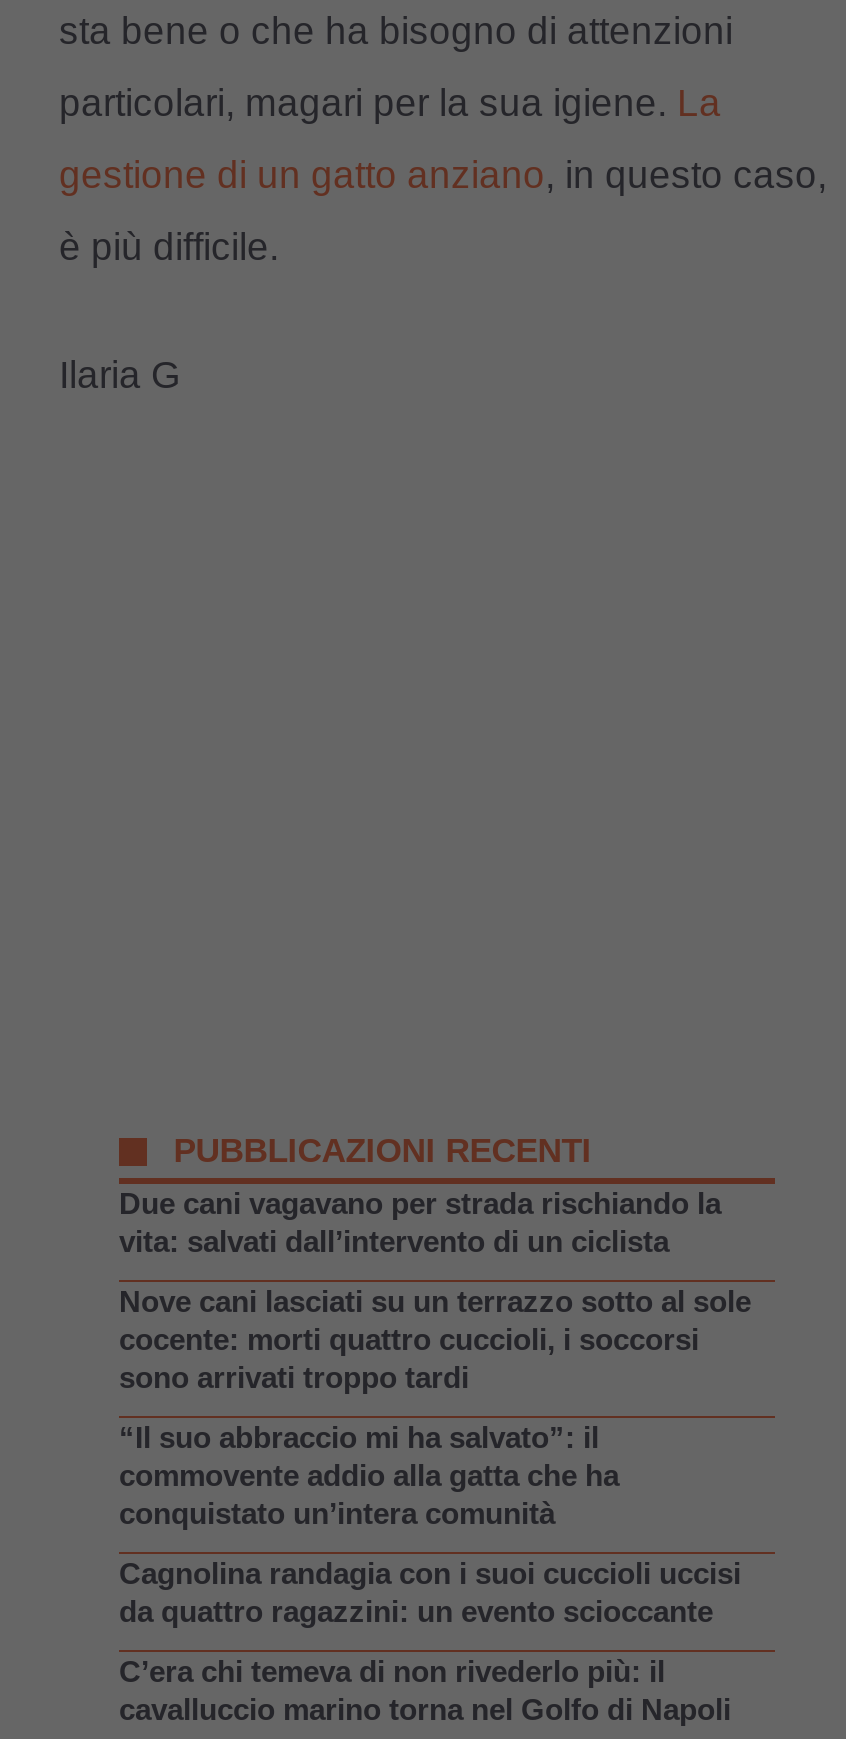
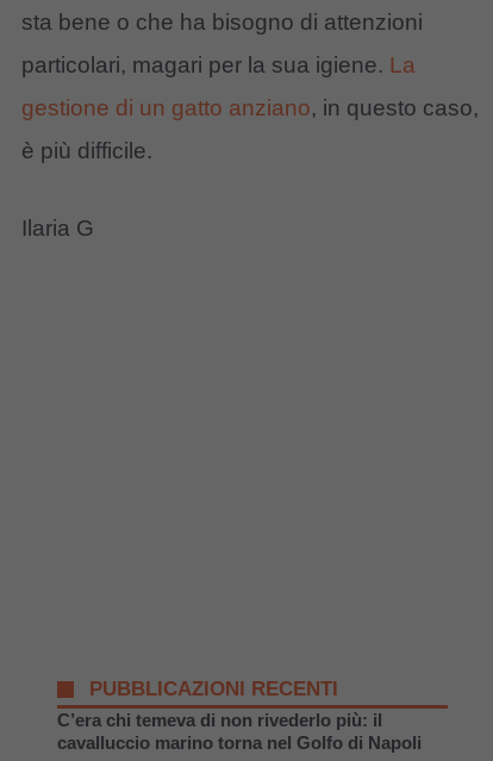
[119,1186,751,1628] Due cani vagavano per strada rischiando la | vita: salvati dall’intervento di un ciclista | Nove cani lasciati su un terrazzo sotto al sole | cocente: morti quattro cuccioli, i soccorsi | sono arrivati troppo tardi | “Il suo abbraccio mi ha salvato”: il | commovente addio alla gatta che ha | conquistato un’intera comunità | Cagnolina randagia con i suoi cuccioli uccisi | da quattro ragazzini: un evento scioccante -> none

